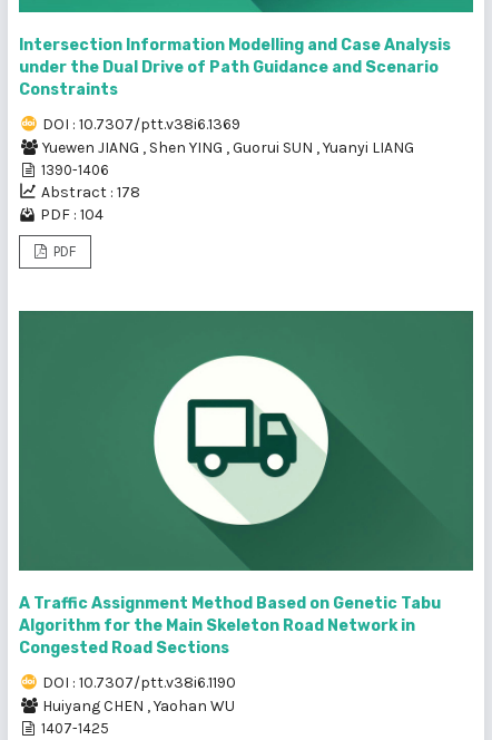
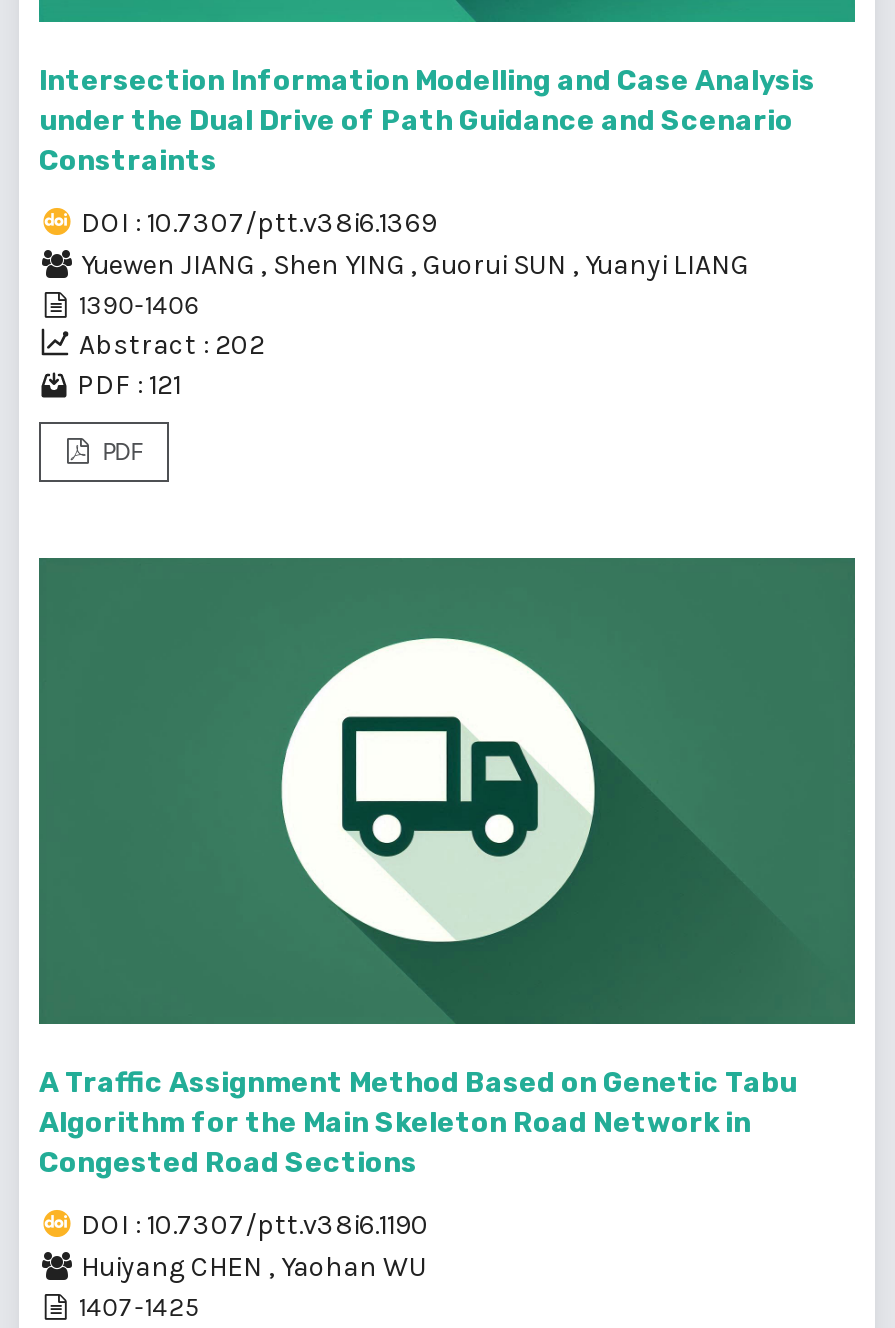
[41,183,140,202] Abstract : 178 -> [79,328,265,362] Abstract : 202
[40,205,104,224] PDF : 104 -> [77,368,181,402] PDF : 121

